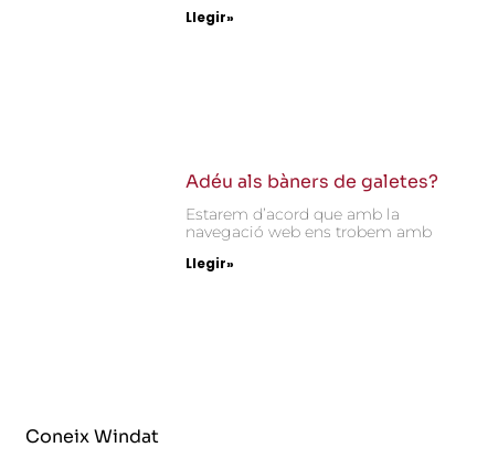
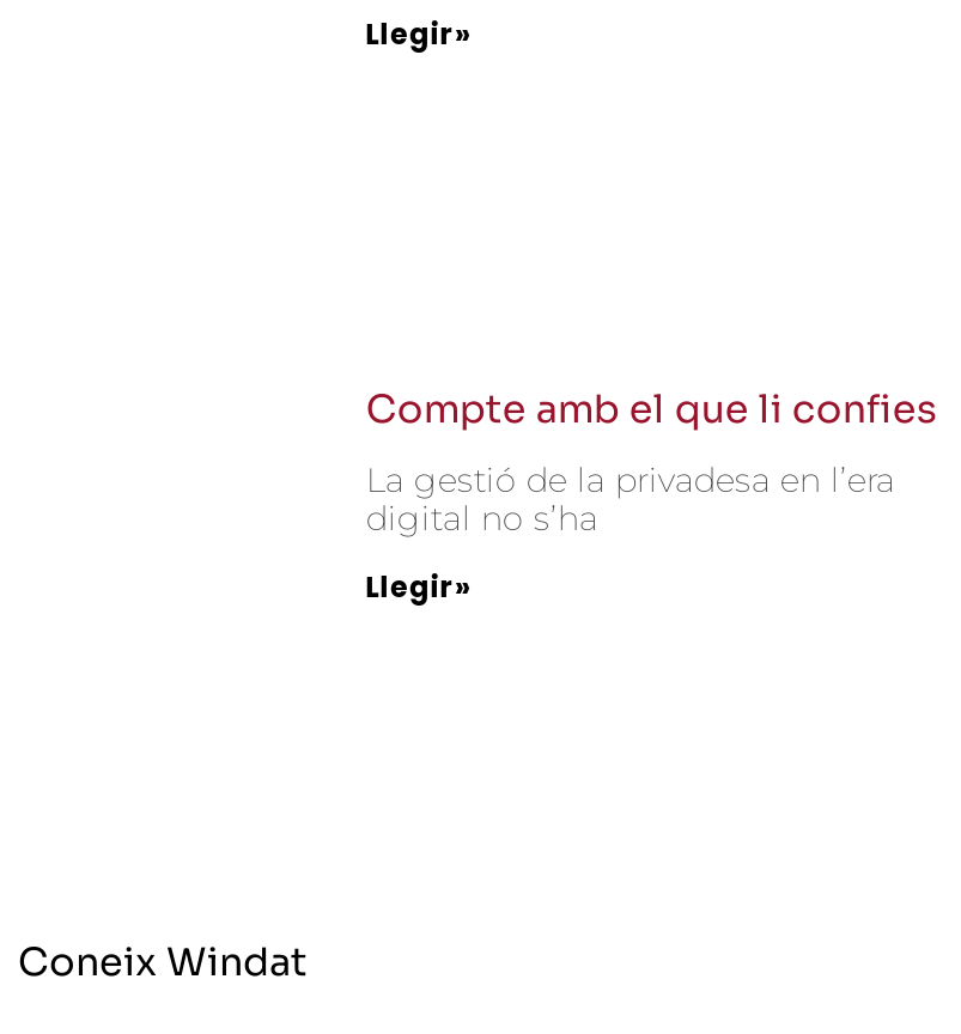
[186,170,439,193] Adéu als bàners de galetes? -> [366,383,938,433] Compte amb el que li confies
[186,204,432,241] Estarem d’acord que amb la | navegació web ens trobem amb -> [366,457,895,539] La gestió de la privadesa en l’era | digital no s’ha

